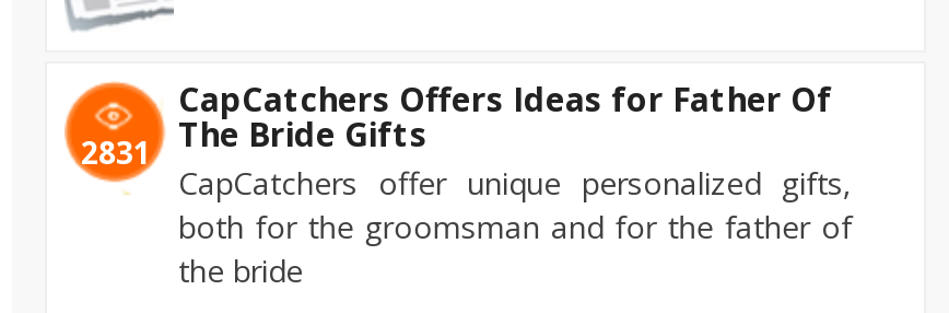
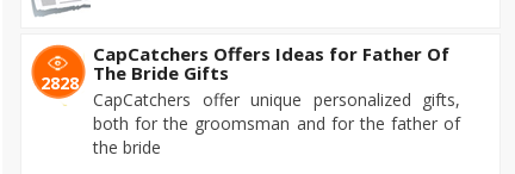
[81,112,427,173] 2831 The Bride Gifts -> [40,61,229,94] 2828 The Bride Gifts

